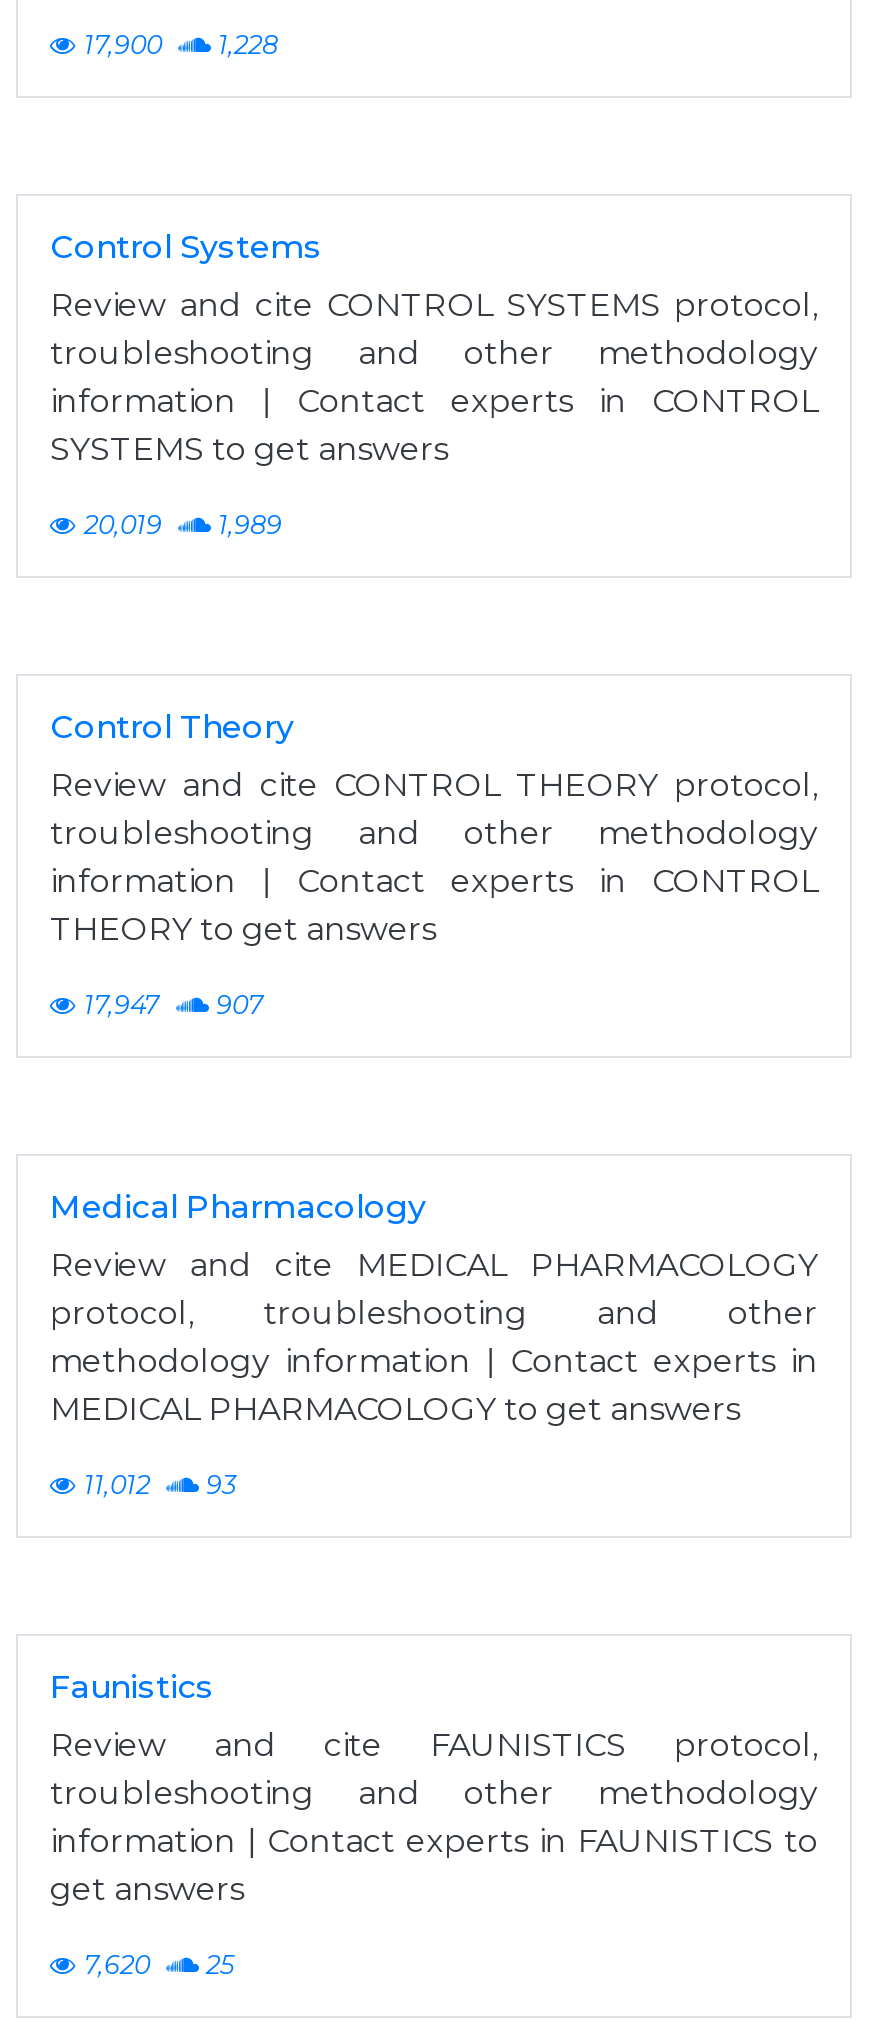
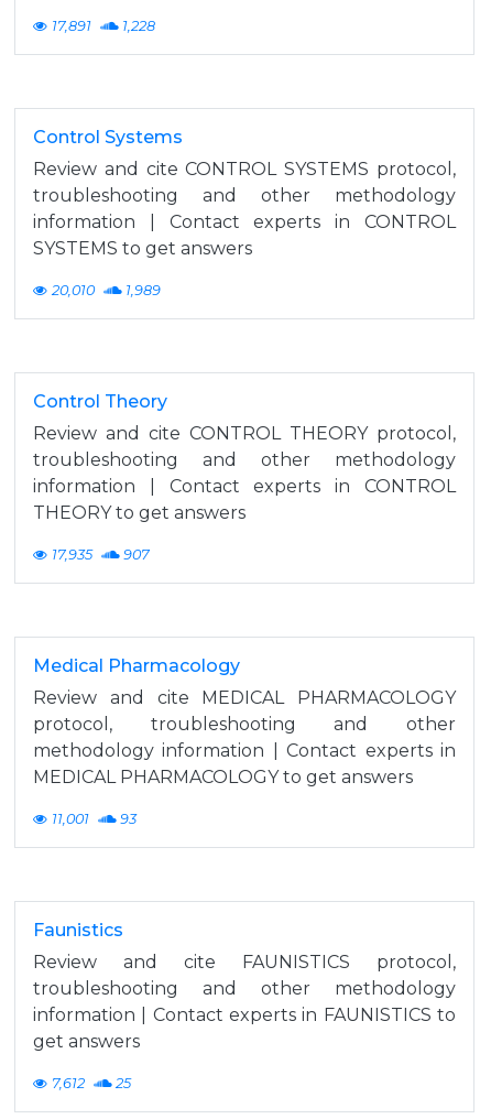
[84,29,278,59] 17,900 1,228 -> [52,17,155,34] 17,891 1,228
[84,509,282,539] 20,019 1,989 -> [52,282,161,298] 20,010 1,989
[84,989,264,1019] 17,947 907 -> [52,546,150,562] 17,935 907
[84,1469,236,1499] 11,012 93 -> [52,810,137,827] 11,001 93
[84,1949,234,1979] 7,620 25 -> [52,1075,131,1091] 7,612 25

